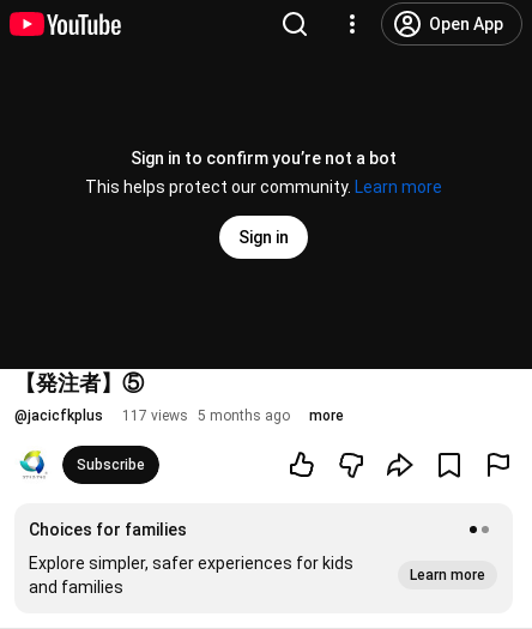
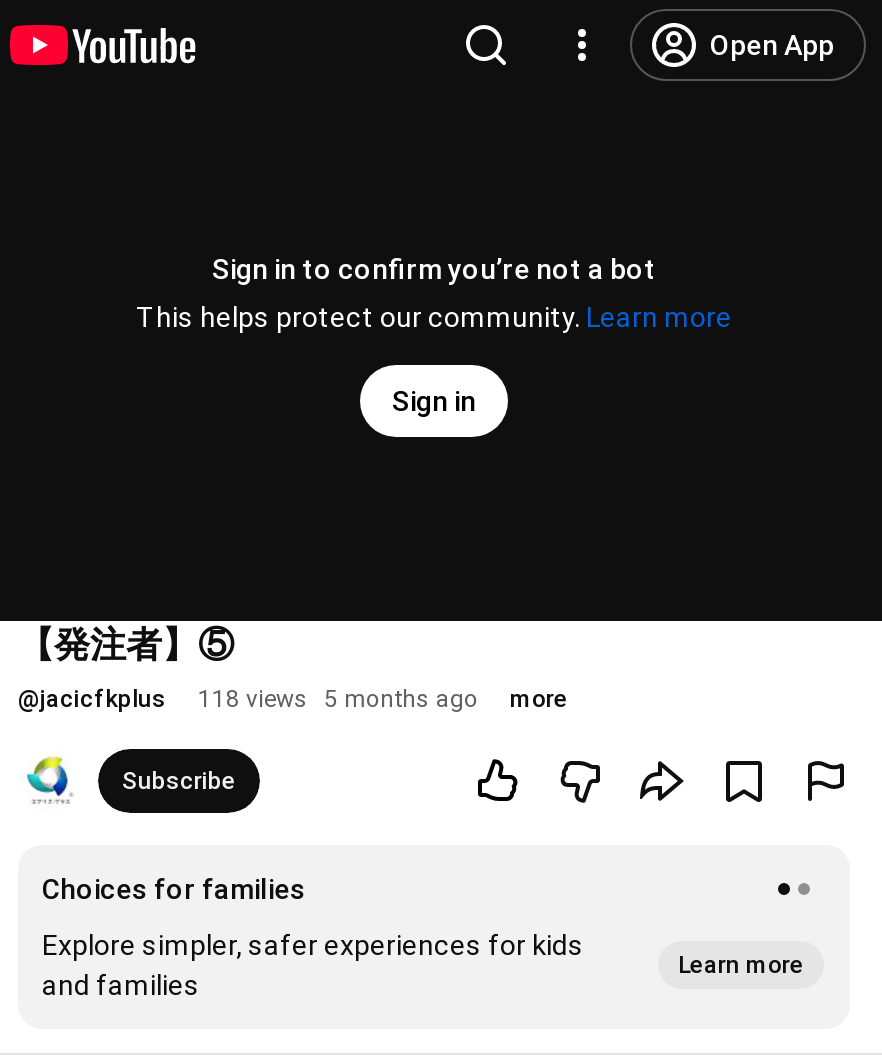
[122,407,290,424] 117 views 5 months ago -> [198,685,478,713] 118 views 5 months ago

